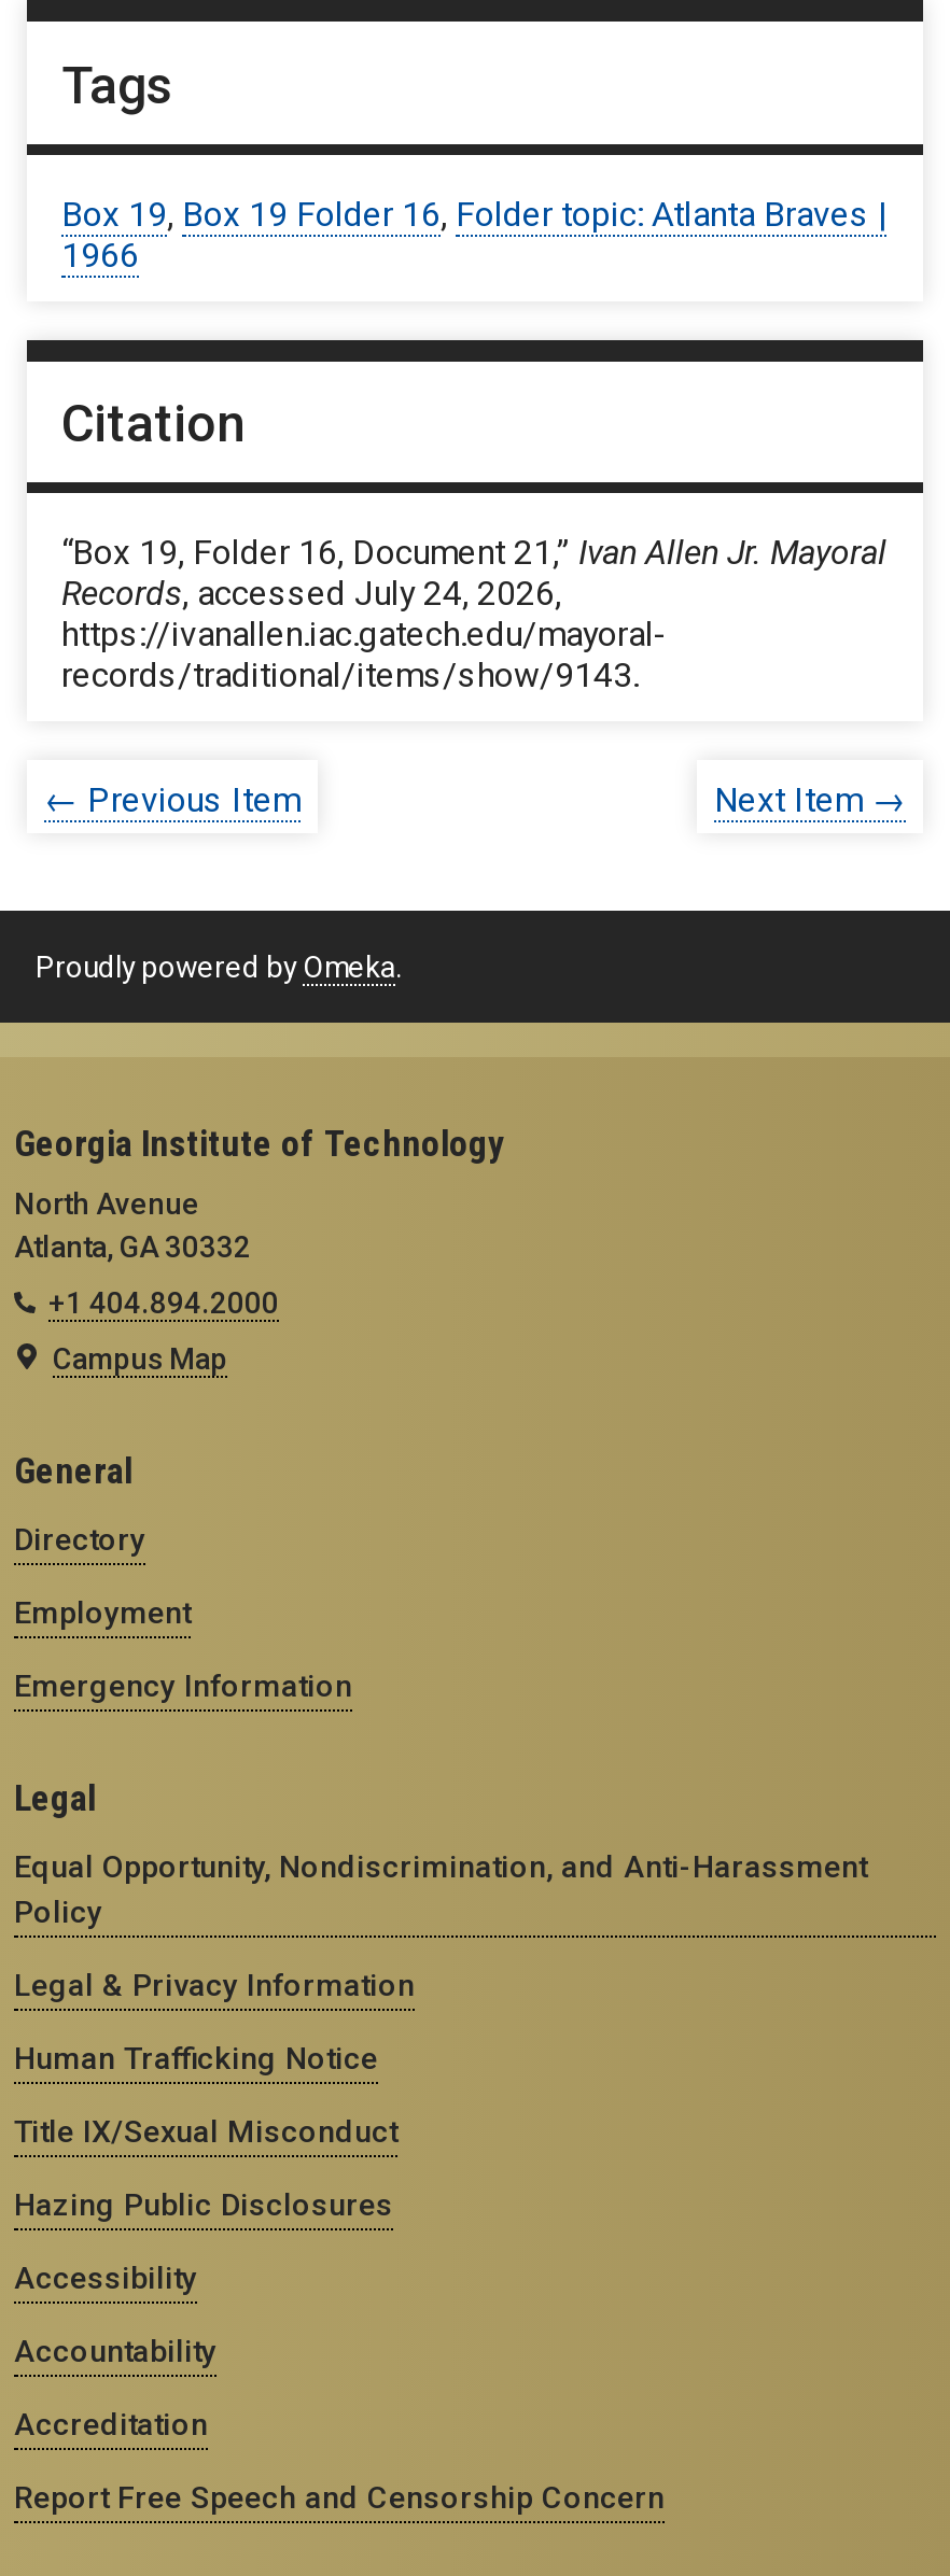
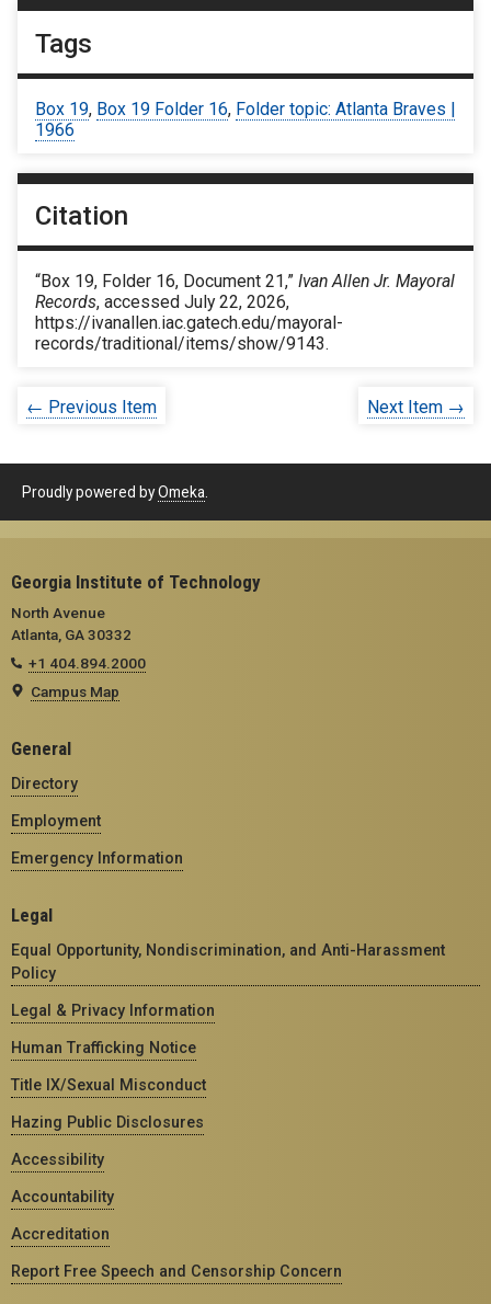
[61,574,561,614] Records, accessed July 24, 2026, -> [35,292,289,313] Records, accessed July 22, 2026,

